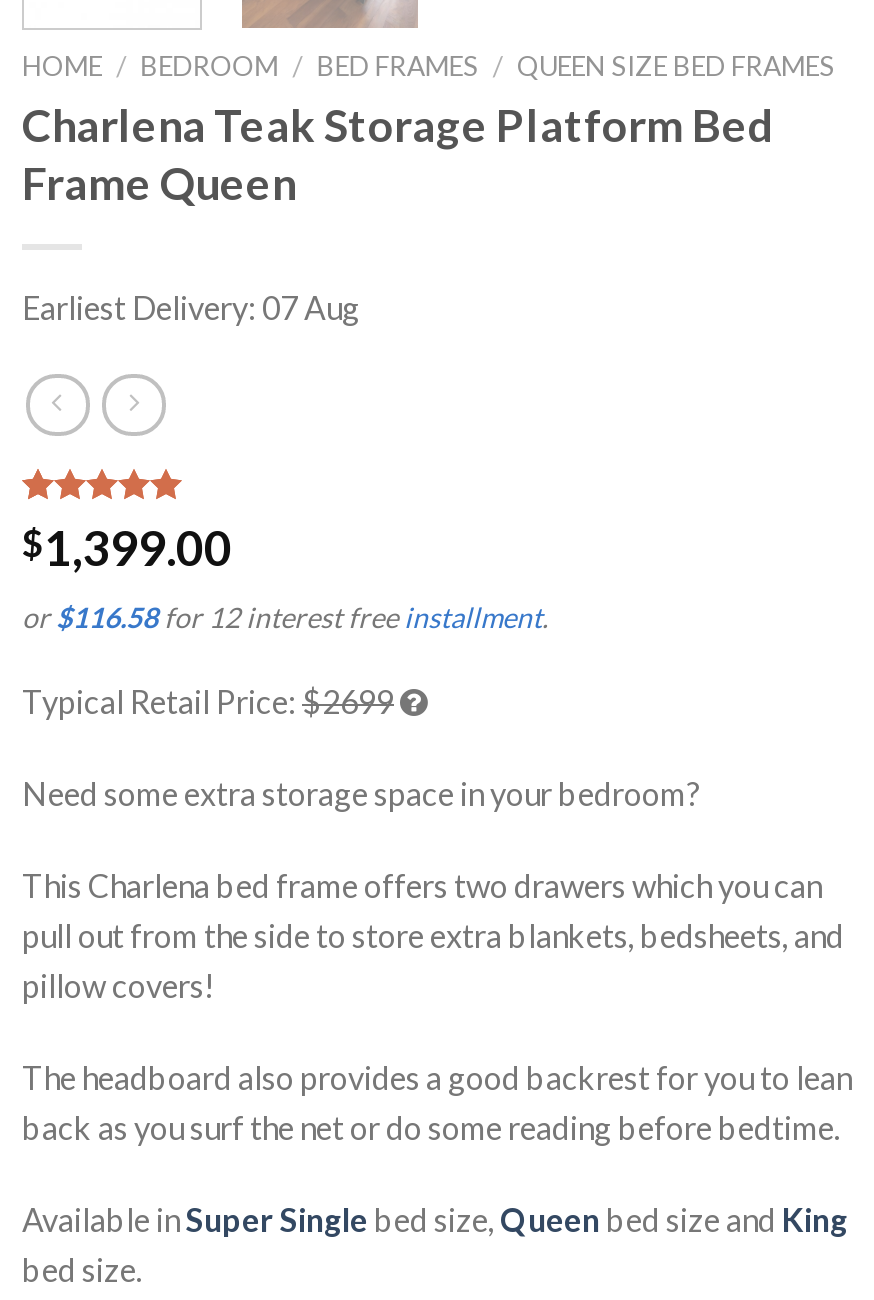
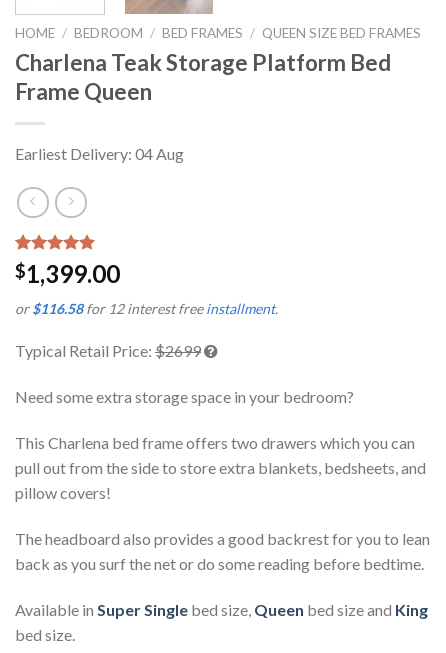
[22,288,360,326] Earliest Delivery: 07 Aug -> [15,144,184,163] Earliest Delivery: 04 Aug

